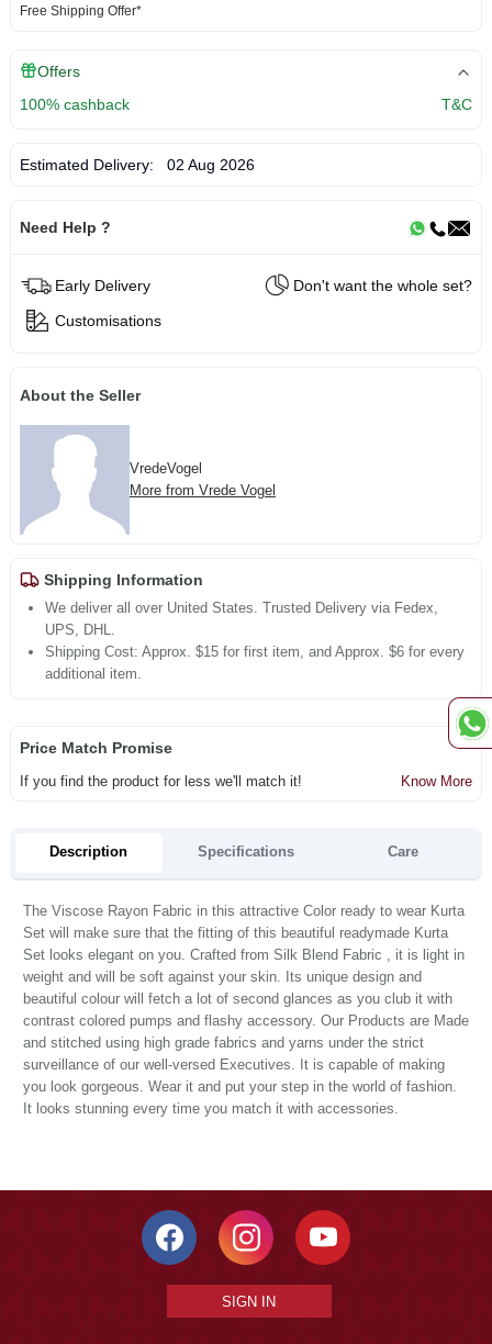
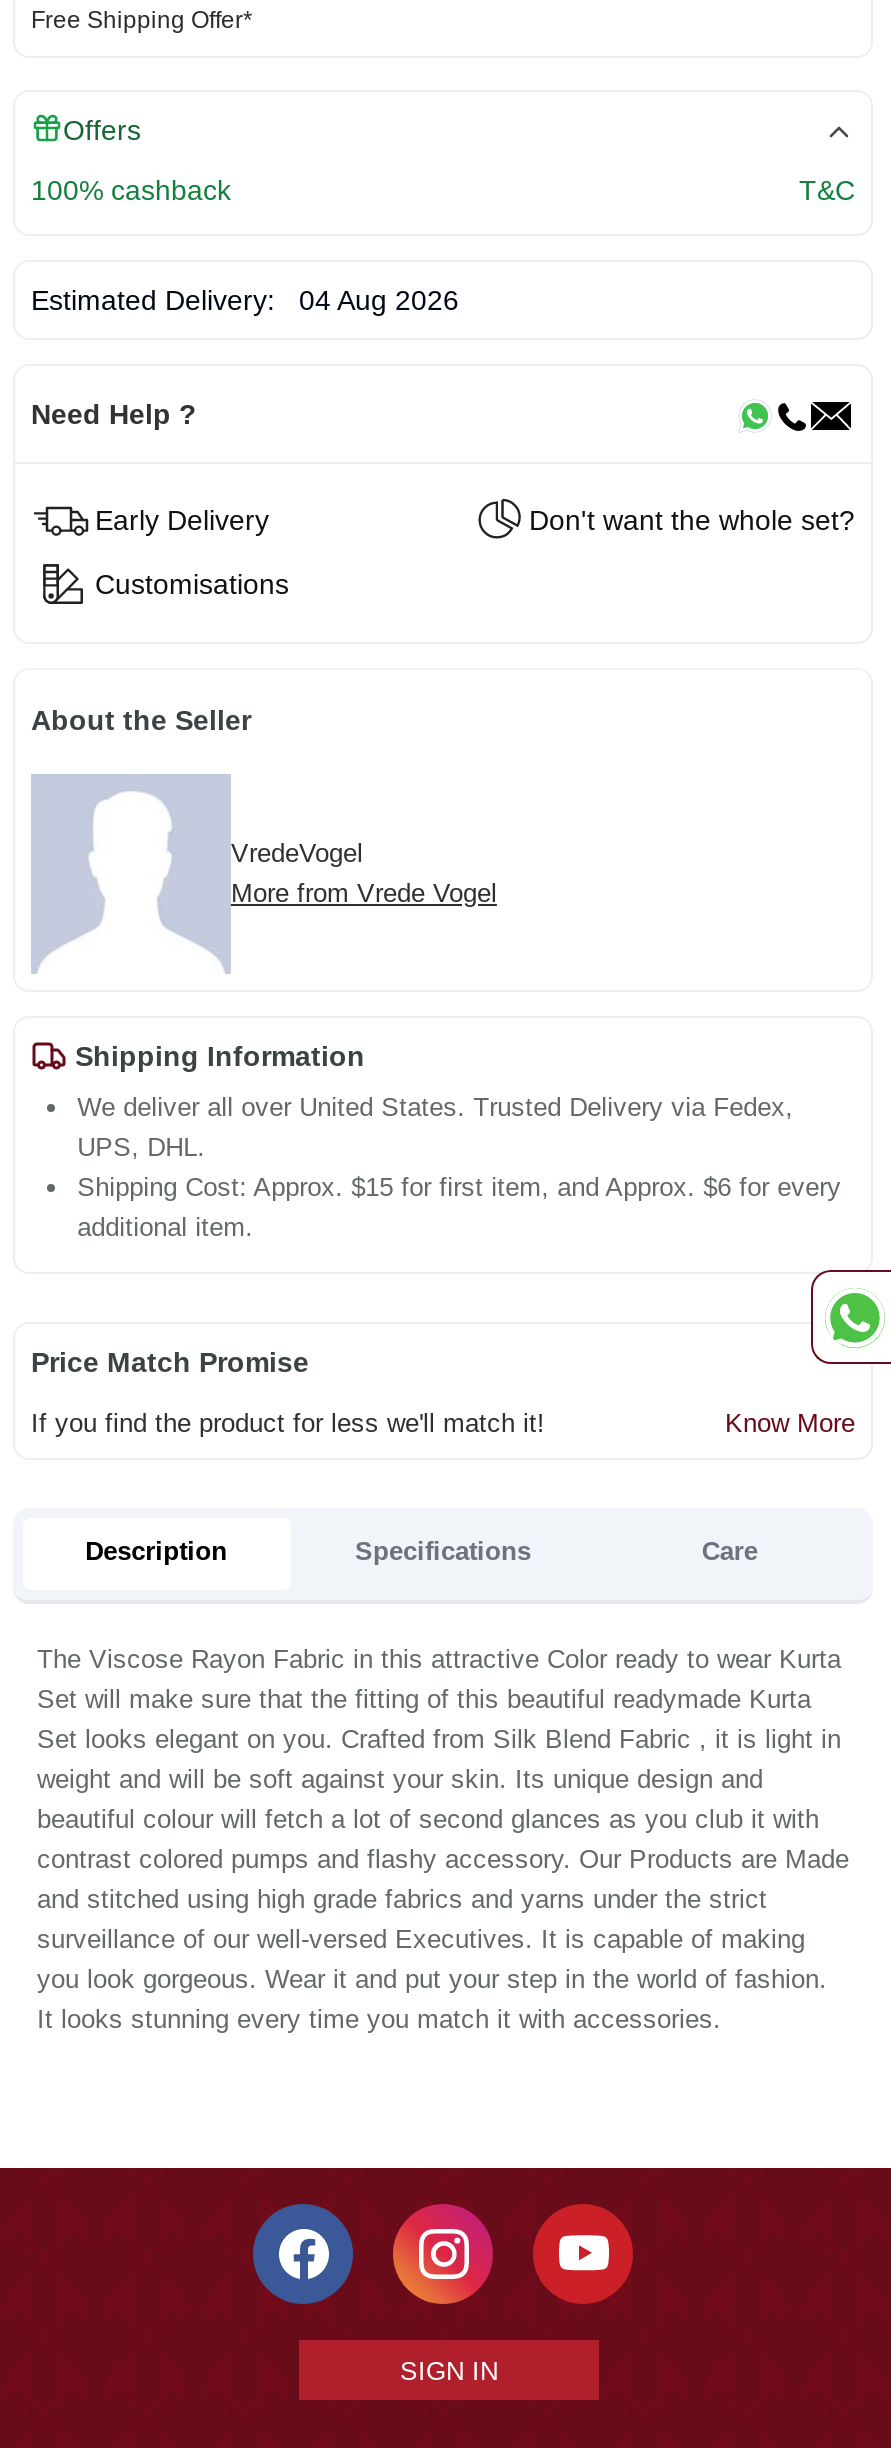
[20,156,255,173] Estimated Delivery: 02 Aug 2026 -> [31,284,459,316] Estimated Delivery: 04 Aug 2026

